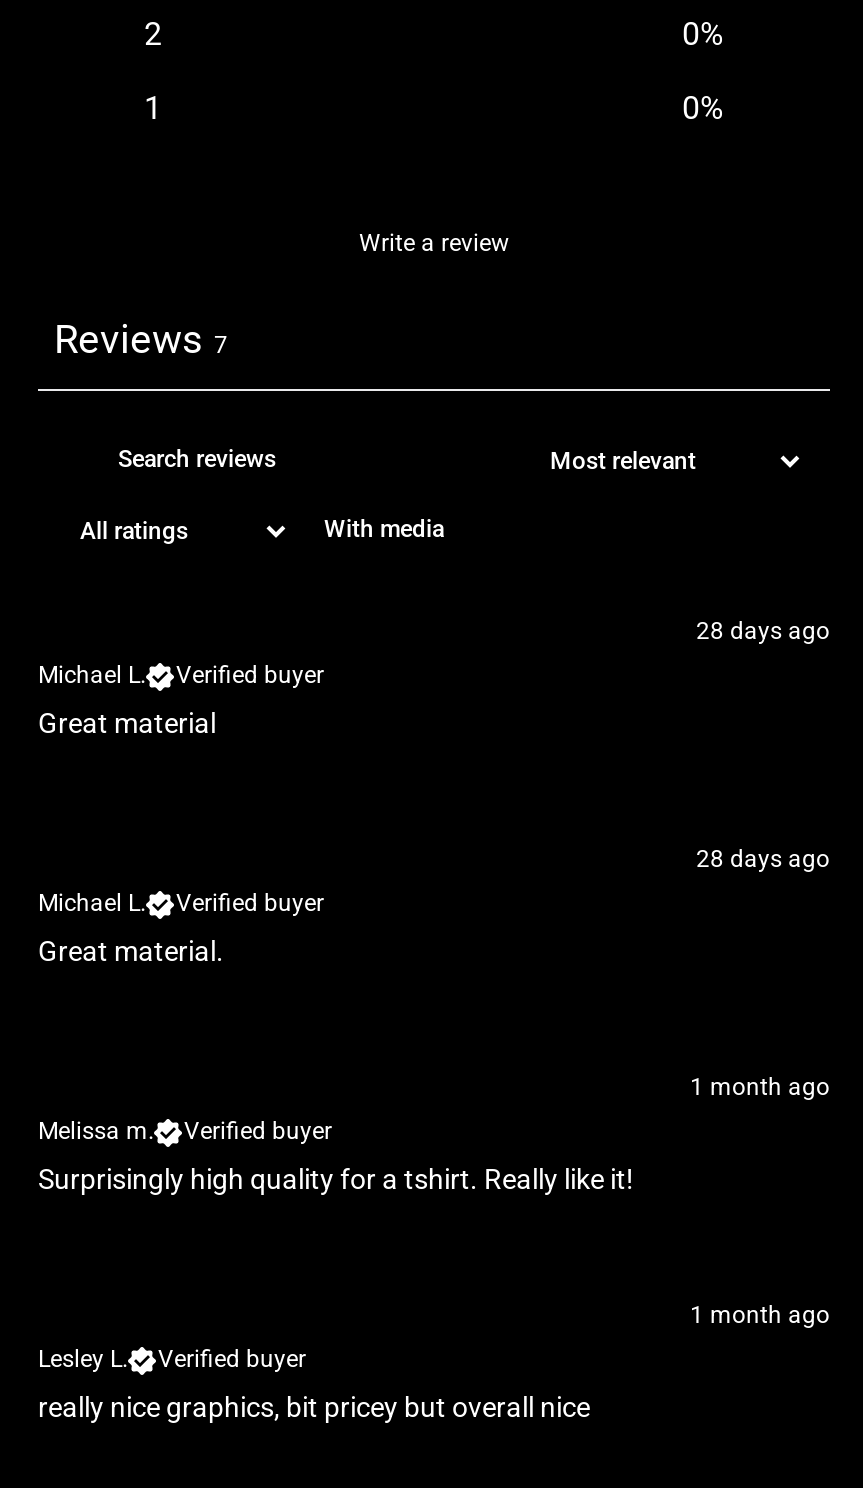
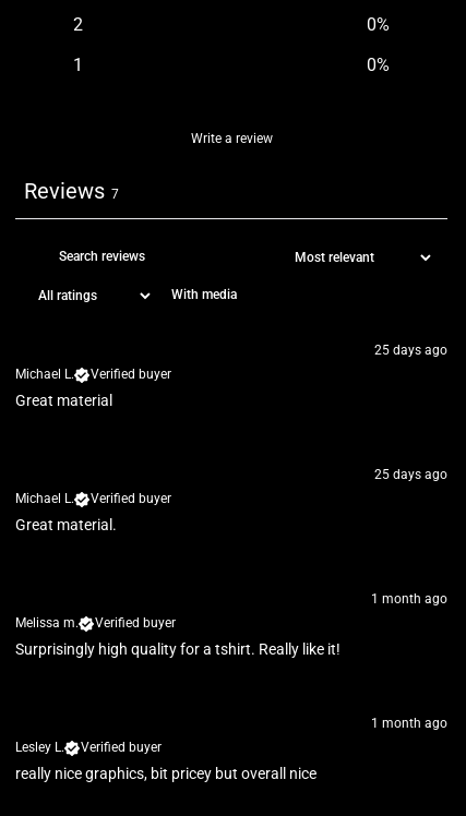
[696,618,830,646] 28 days ago -> [374,343,447,358] 25 days ago
[696,846,830,874] 28 days ago -> [374,467,447,483] 25 days ago

